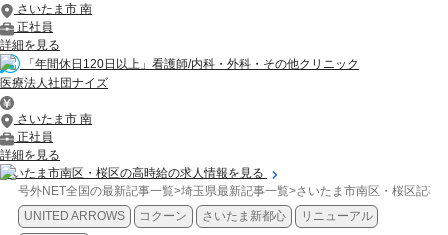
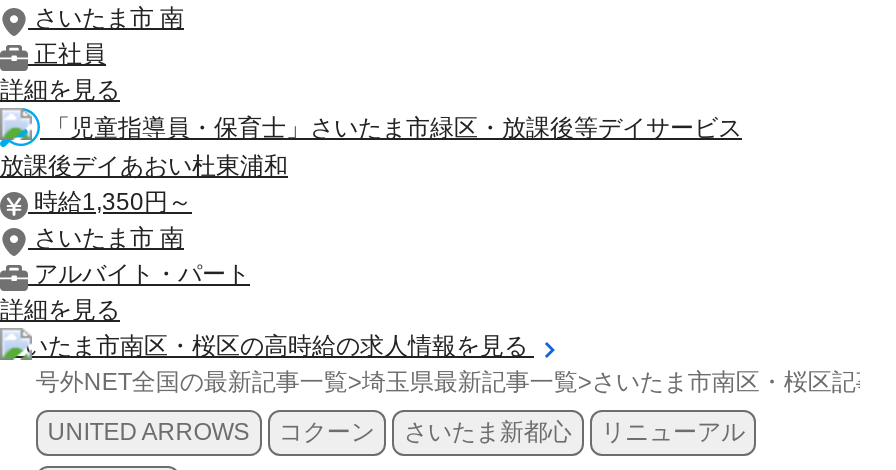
[0,57,359,89] 「年間休日120日以上」看護師/内科・外科・その他クリニック | 医療法人社団ナイズ -> [0,115,742,215] 「児童指導員・保育士」さいたま市緑区・放課後等デイサービス | 放課後デイあおい杜東浦和 | 時給1,350円～
[17,129,53,143] 正社員 -> [34,259,250,287] アルバイト・パート

